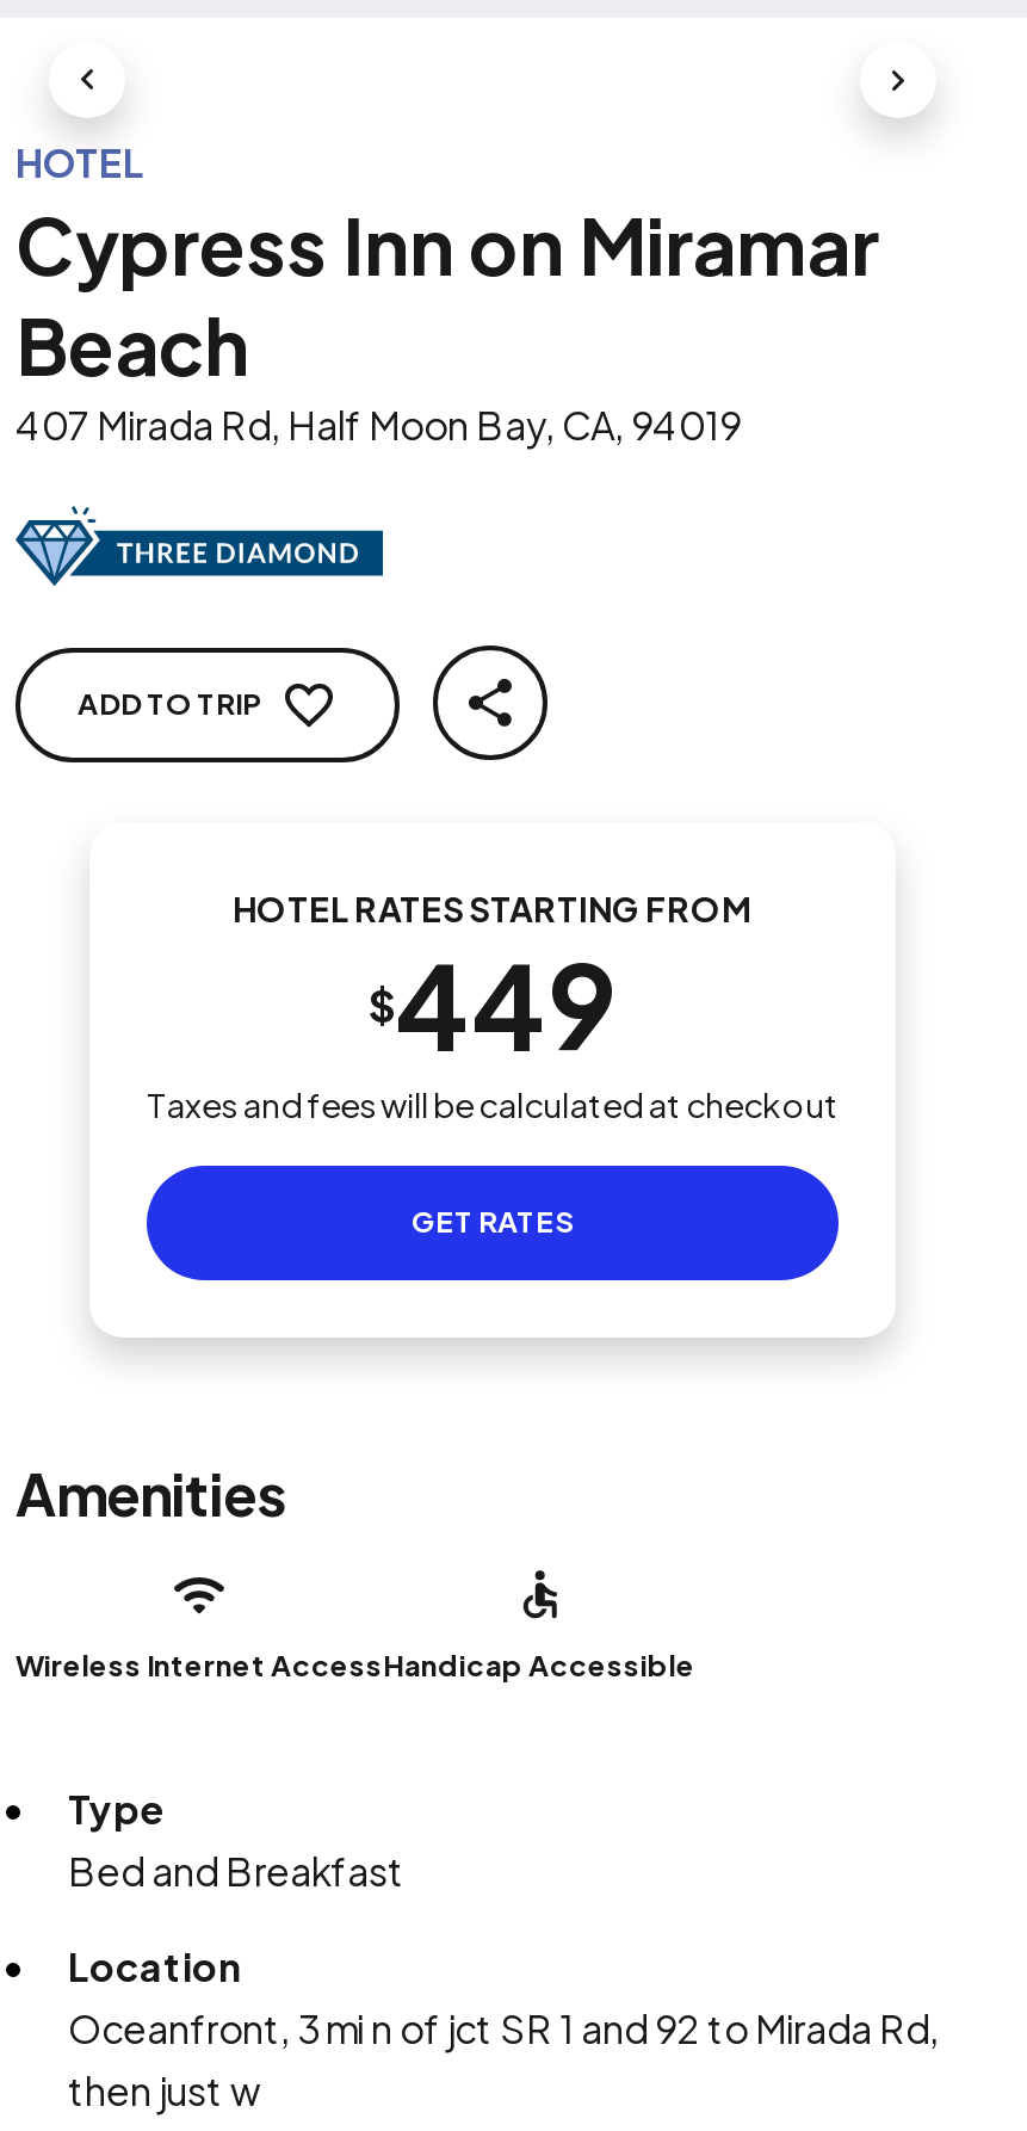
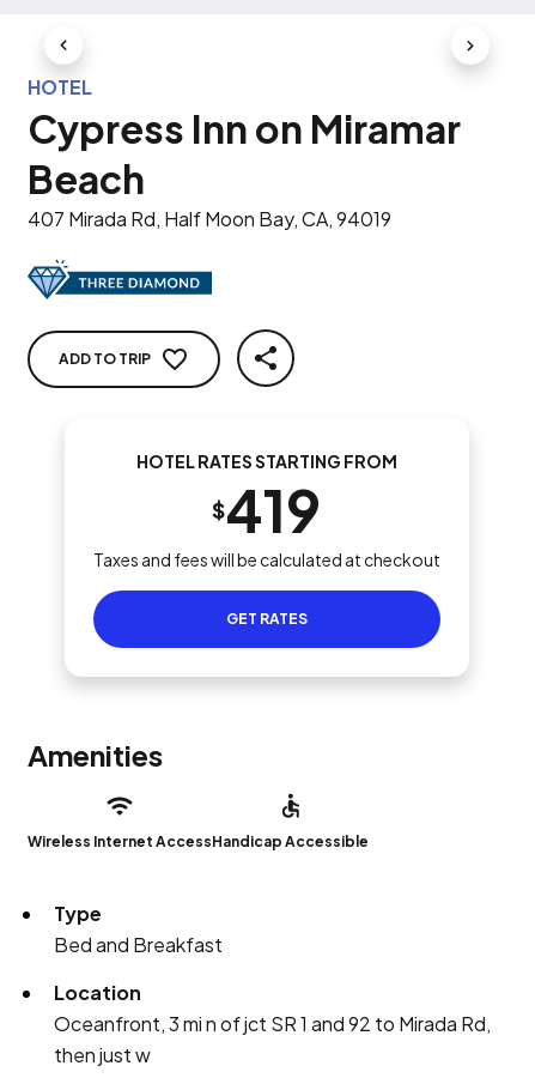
[369,932,617,1077] $449 -> [212,473,321,546] $419

